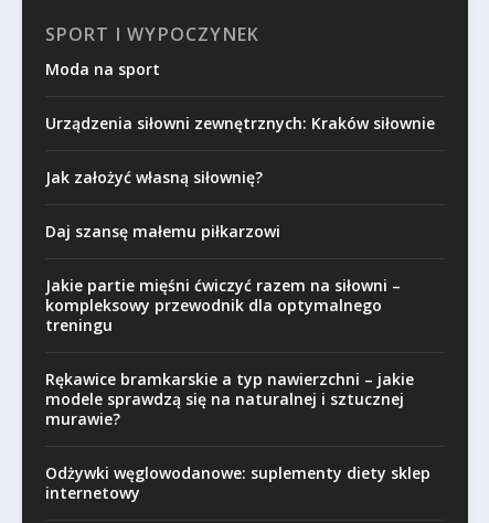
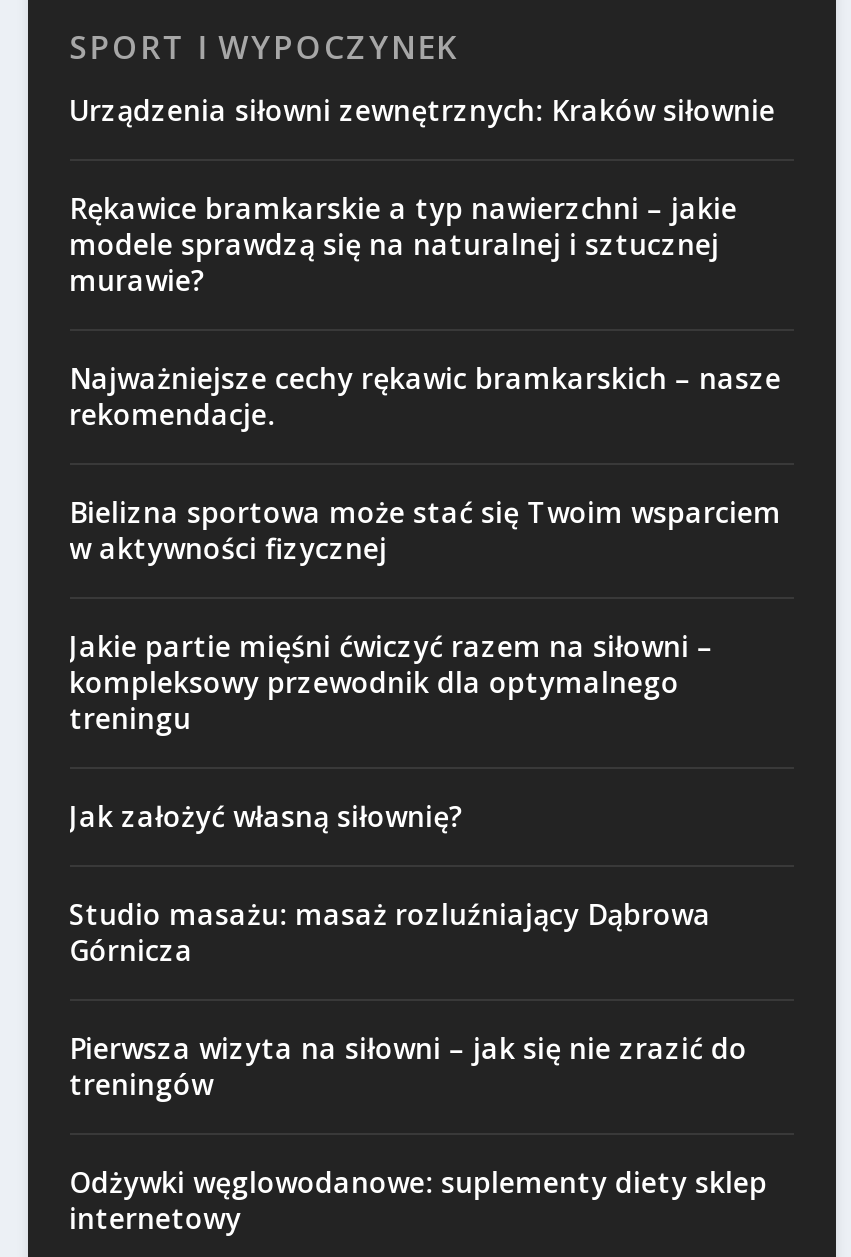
[45,59,160,80] Moda na sport -> none
moved [45,113,434,134] -> [69,92,775,130]: Urządzenia siłowni zewnętrznych: Kraków siłownie
moved [45,167,262,188] -> [69,798,463,836]: Jak założyć własną siłownię?
[45,221,280,242] Daj szansę małemu piłkarzowi -> [69,360,781,568] Najważniejsze cechy rękawic bramkarskich – nasze | rekomendacje. | Bielizna sportowa może stać się Twoim wsparciem | w aktywności fizycznej
none -> [69,896,747,1104] Studio masażu: masaż rozluźniający Dąbrowa | Górnicza | Pierwsza wizyta na siłowni – jak się nie zrazić do | treningów
moved [45,369,413,430] -> [69,190,737,300]: Rękawice bramkarskie a typ nawierzchni – jakie | modele sprawdzą się na naturalnej i sztucznej | murawie?

